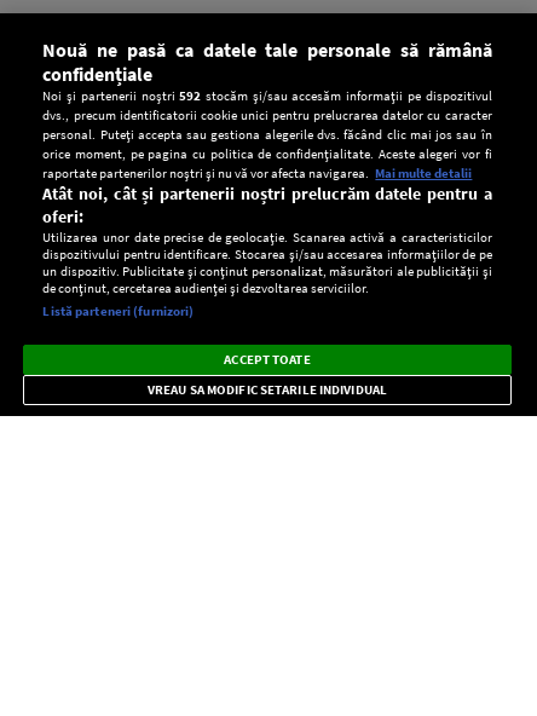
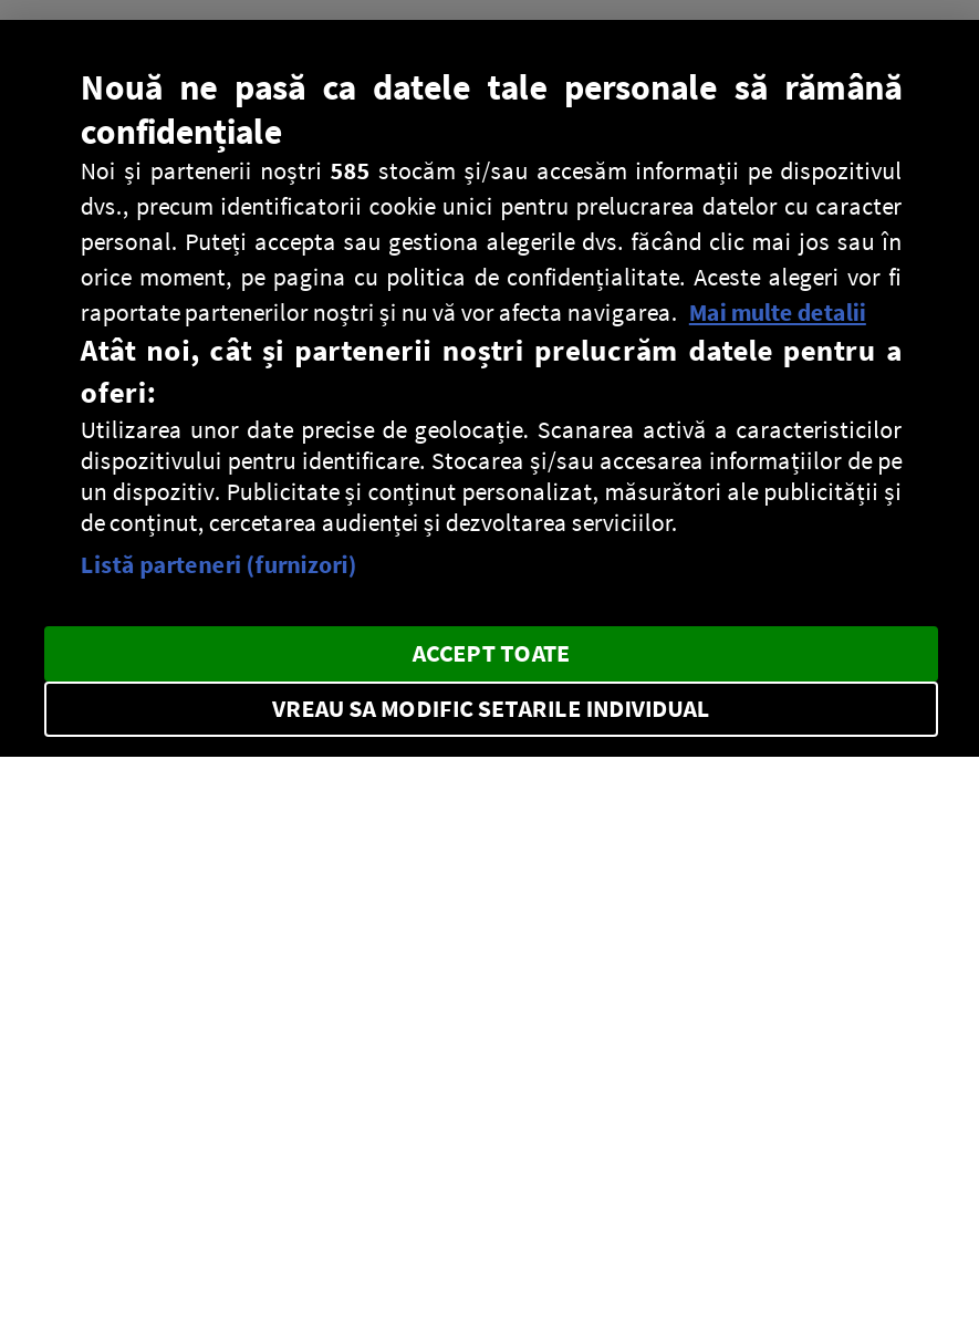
[43,87,492,104] Noi și partenerii noștri 592 stocăm și/sau accesăm informații pe dispozitivul -> [81,154,902,185] Noi și partenerii noștri 585 stocăm și/sau accesăm informații pe dispozitivul

